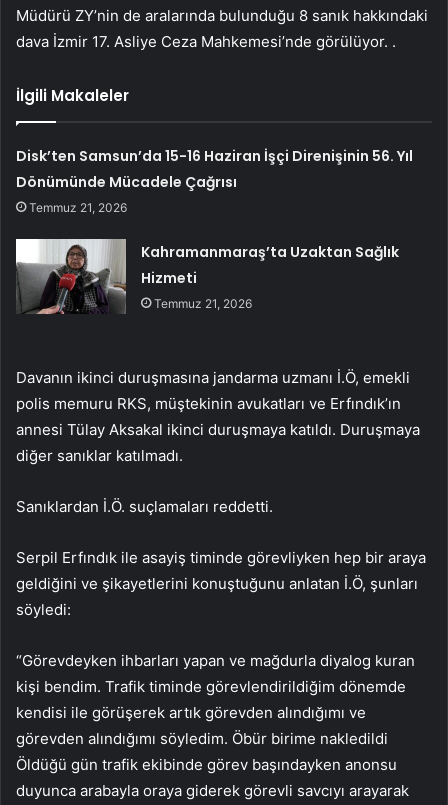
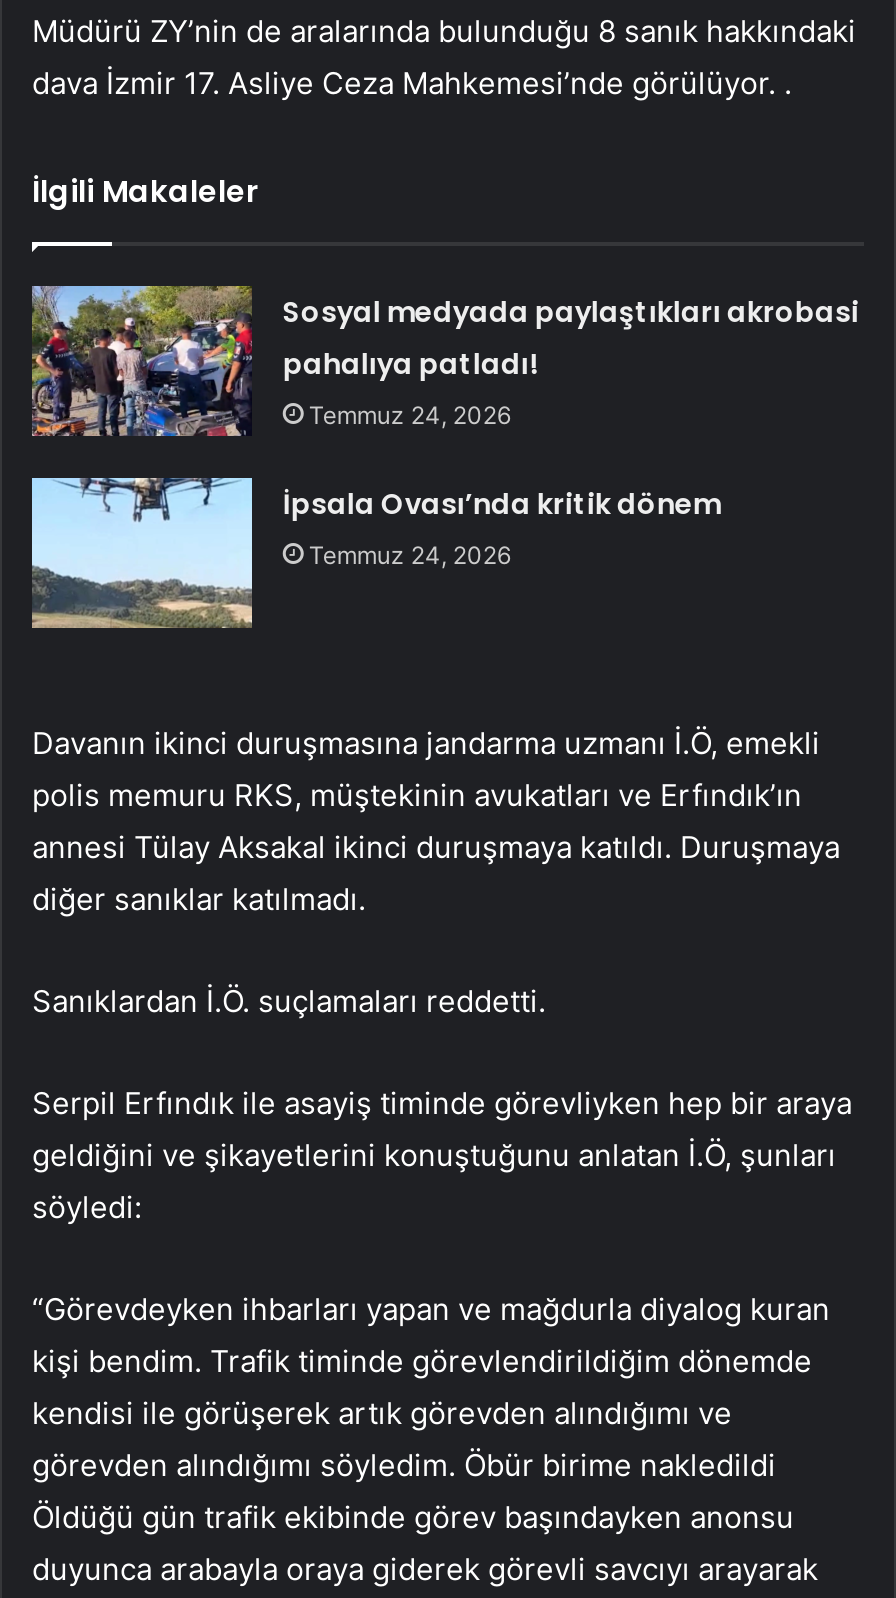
[16,146,413,215] Disk’ten Samsun’da 15-16 Haziran İşçi Direnişinin 56. Yıl | Dönümünde Mücadele Çağrısı | Temmuz 21, 2026 -> [283,291,859,429] Sosyal medyada paylaştıkları akrobasi | pahalıya patladı! | Temmuz 24, 2026
[15,238,399,314] [image] | Kahramanmaraş’ta Uzaktan Sağlık | Hizmeti | Temmuz 21, 2026 -> [30,476,721,630] [image] | İpsala Ovası’nda kritik dönem | Temmuz 24, 2026

